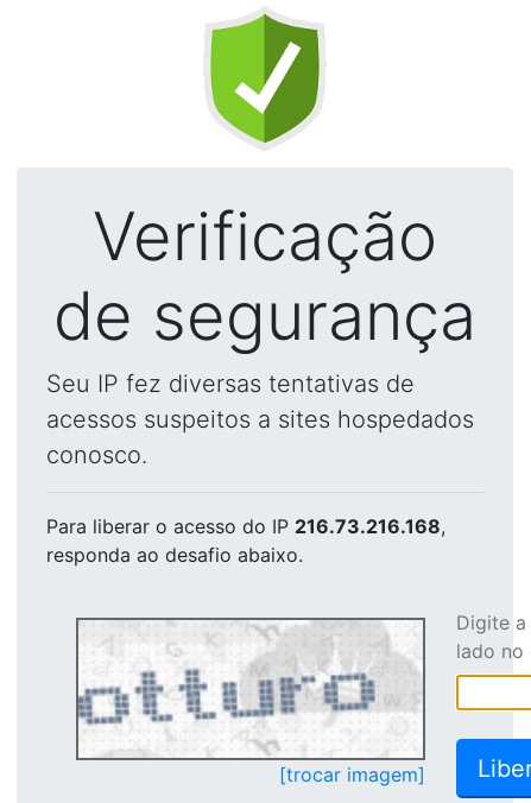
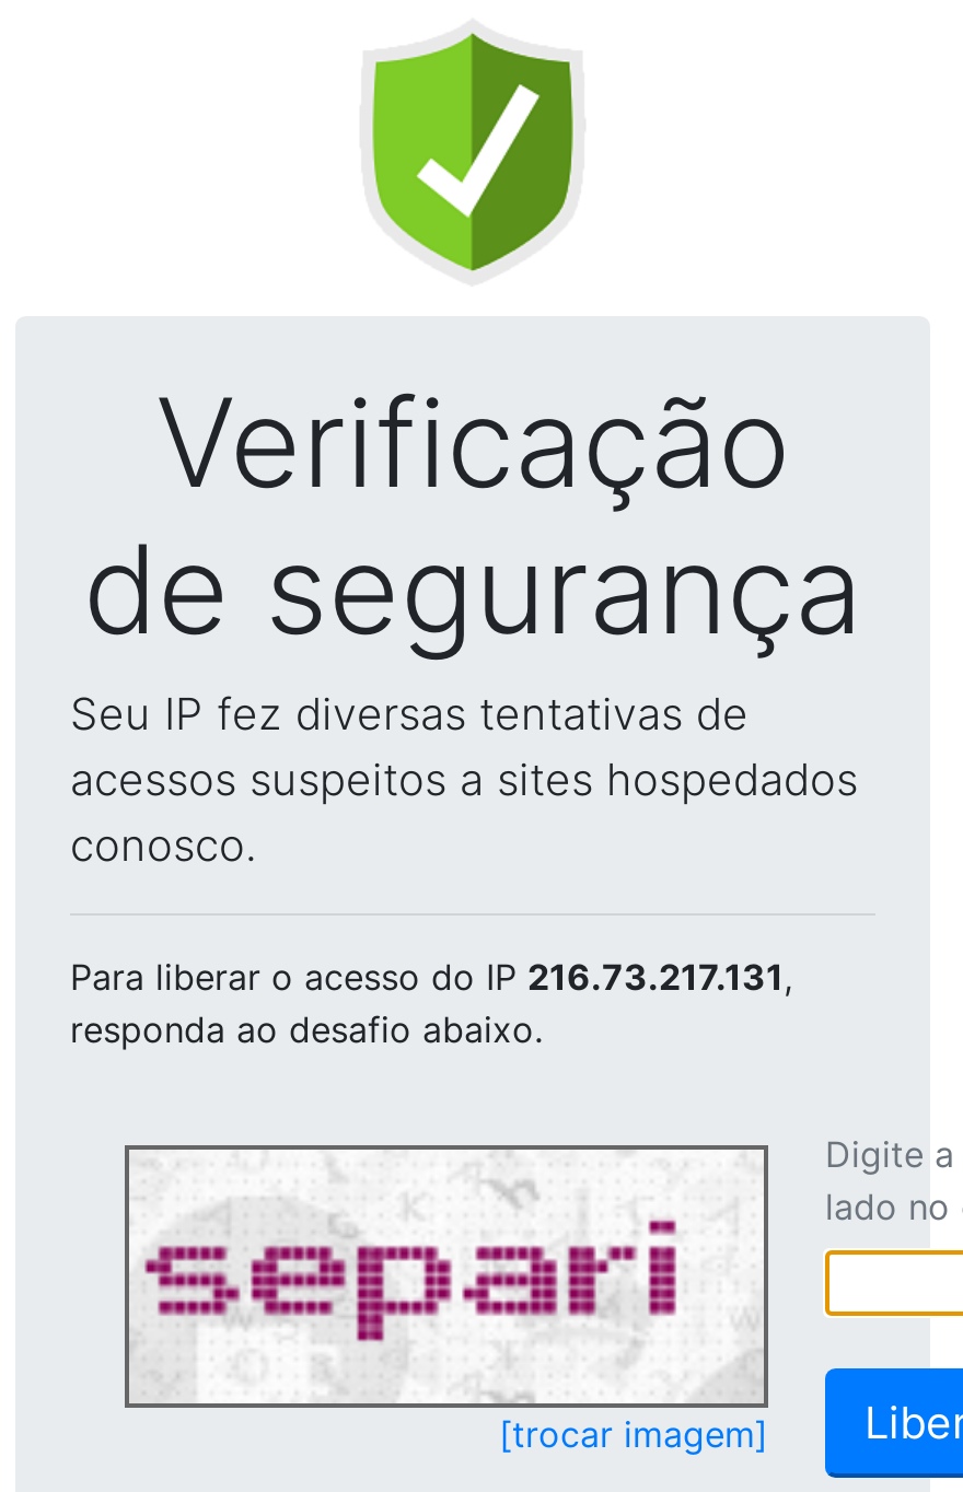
[46,514,445,538] Para liberar o acesso do IP 216.73.216.168, -> [70,955,792,999] Para liberar o acesso do IP 216.73.217.131,
[77,624,421,757] [image] -> [129,1154,757,1399] [image]

